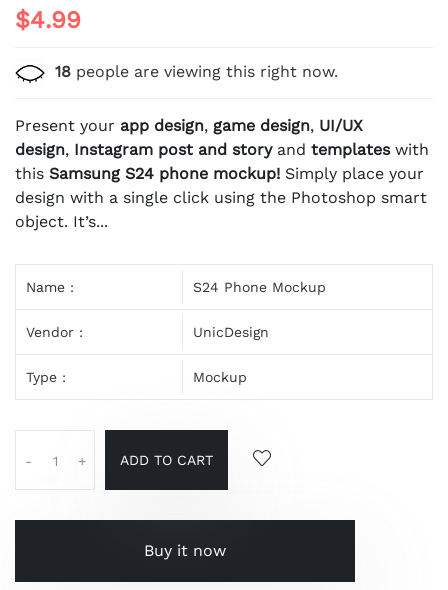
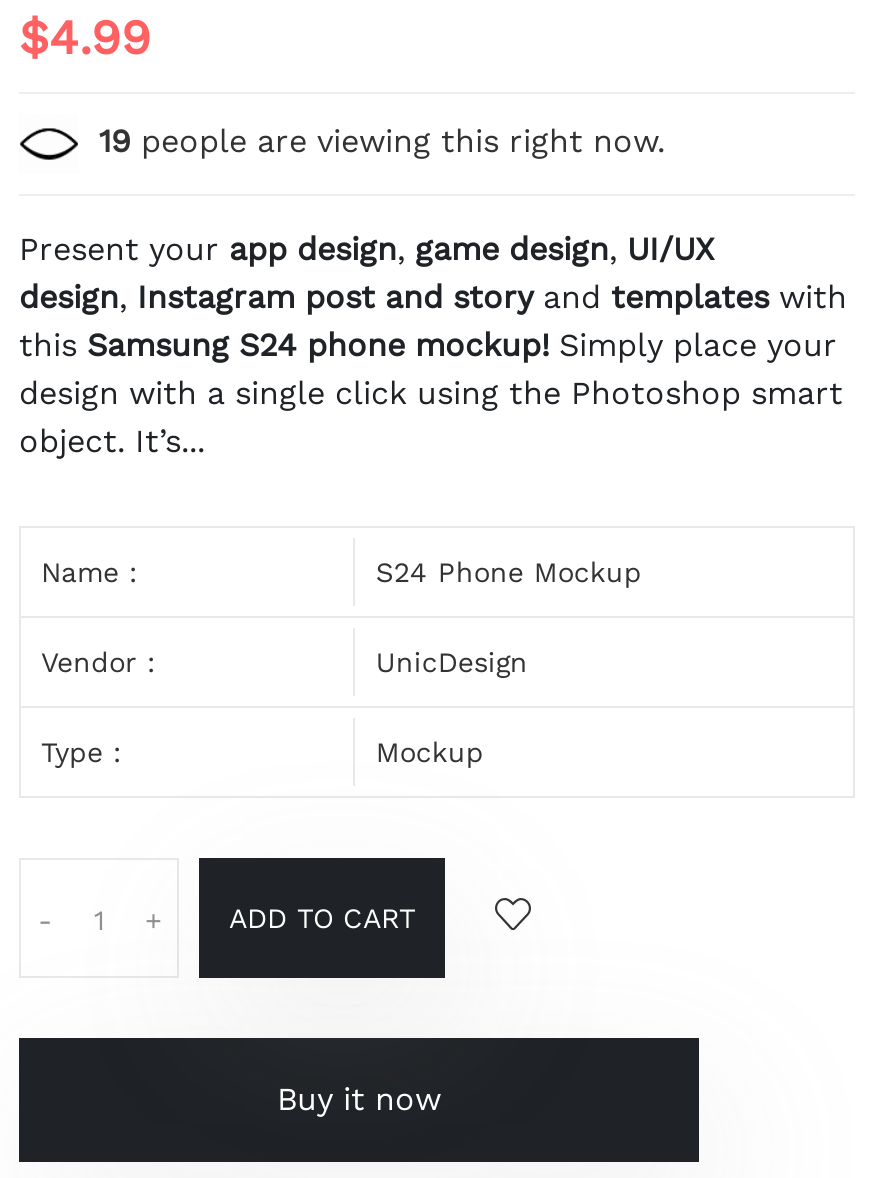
[55,62,338,81] 18 people are viewing this right now. -> [99,122,665,160] 19 people are viewing this right now.

